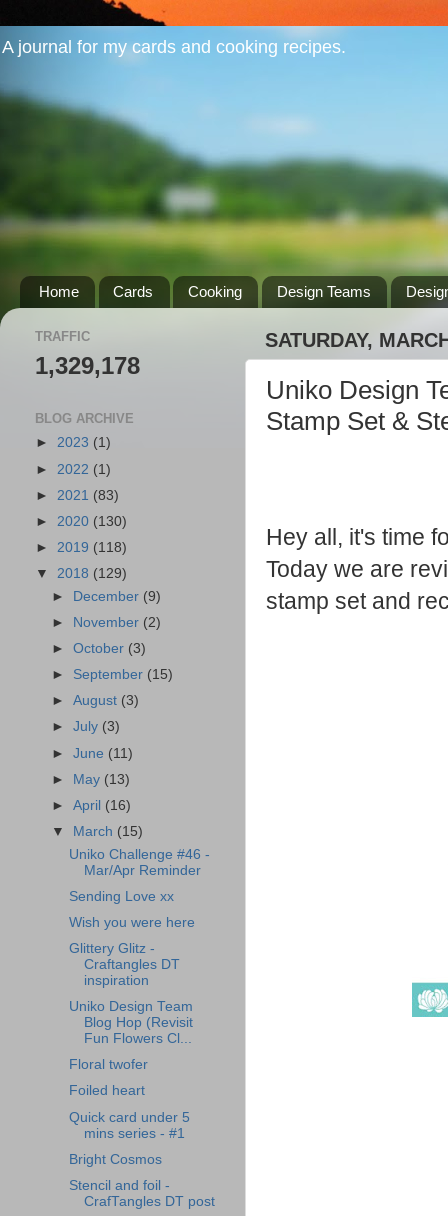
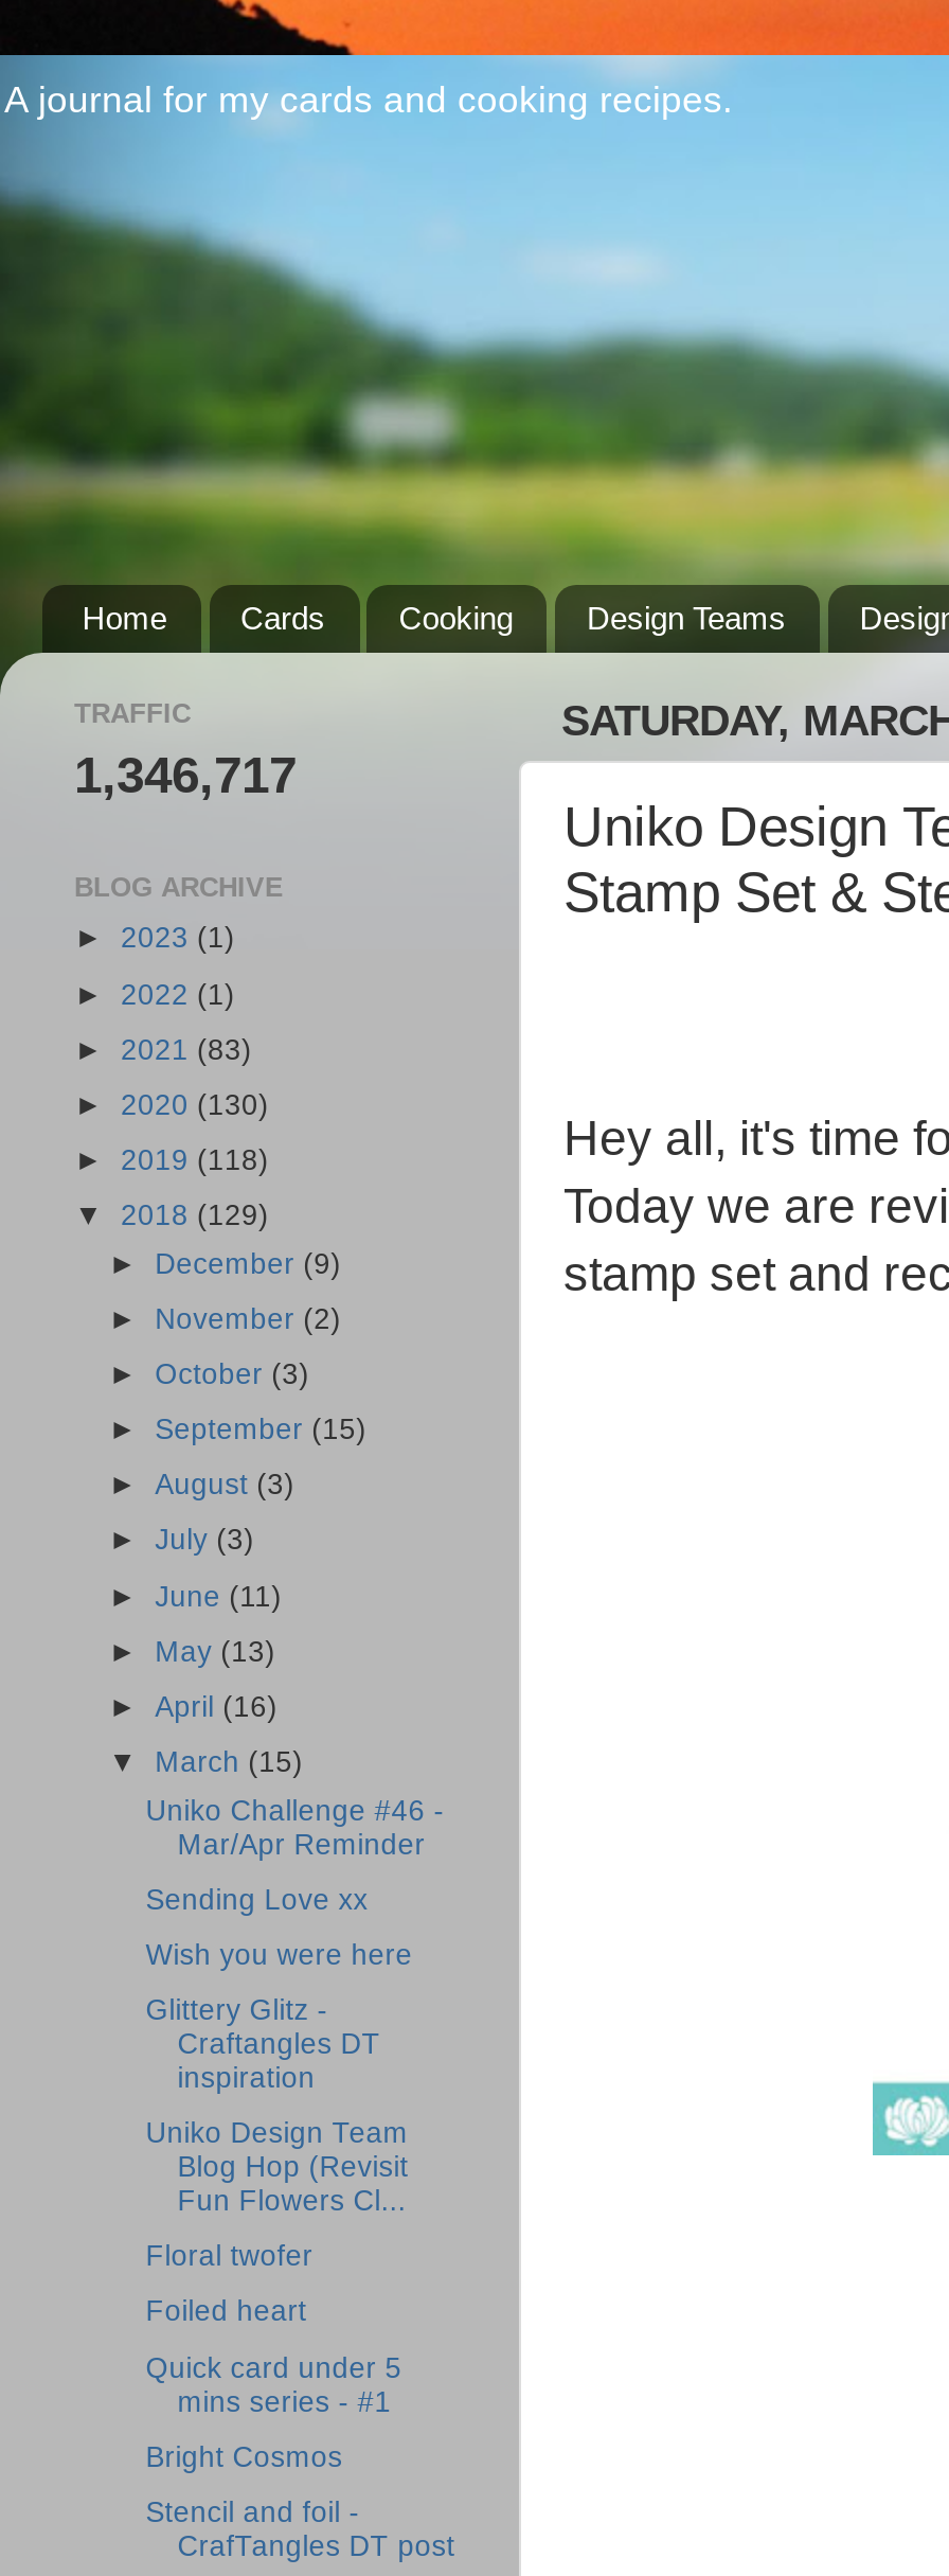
[35,351,140,378] 1,329,178 -> [74,745,297,802] 1,346,717

